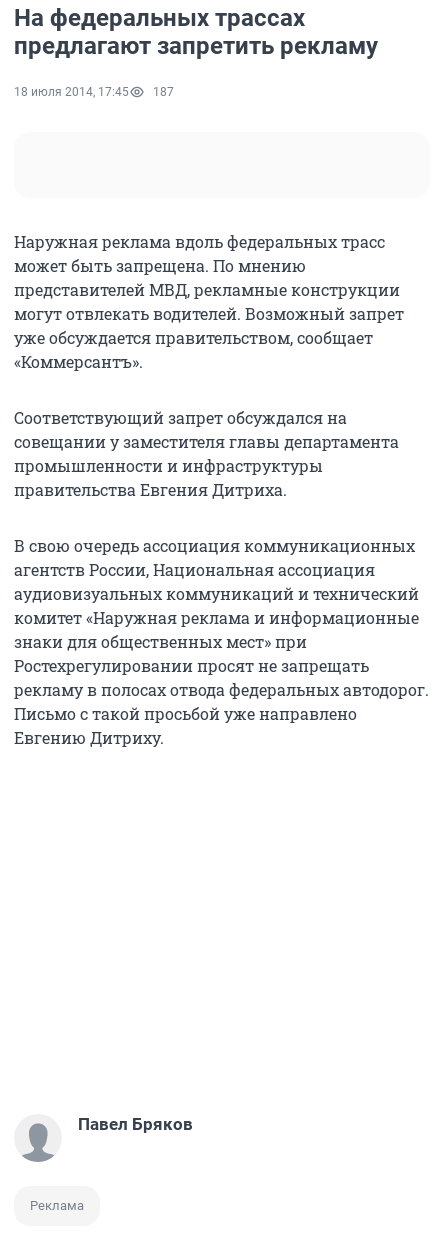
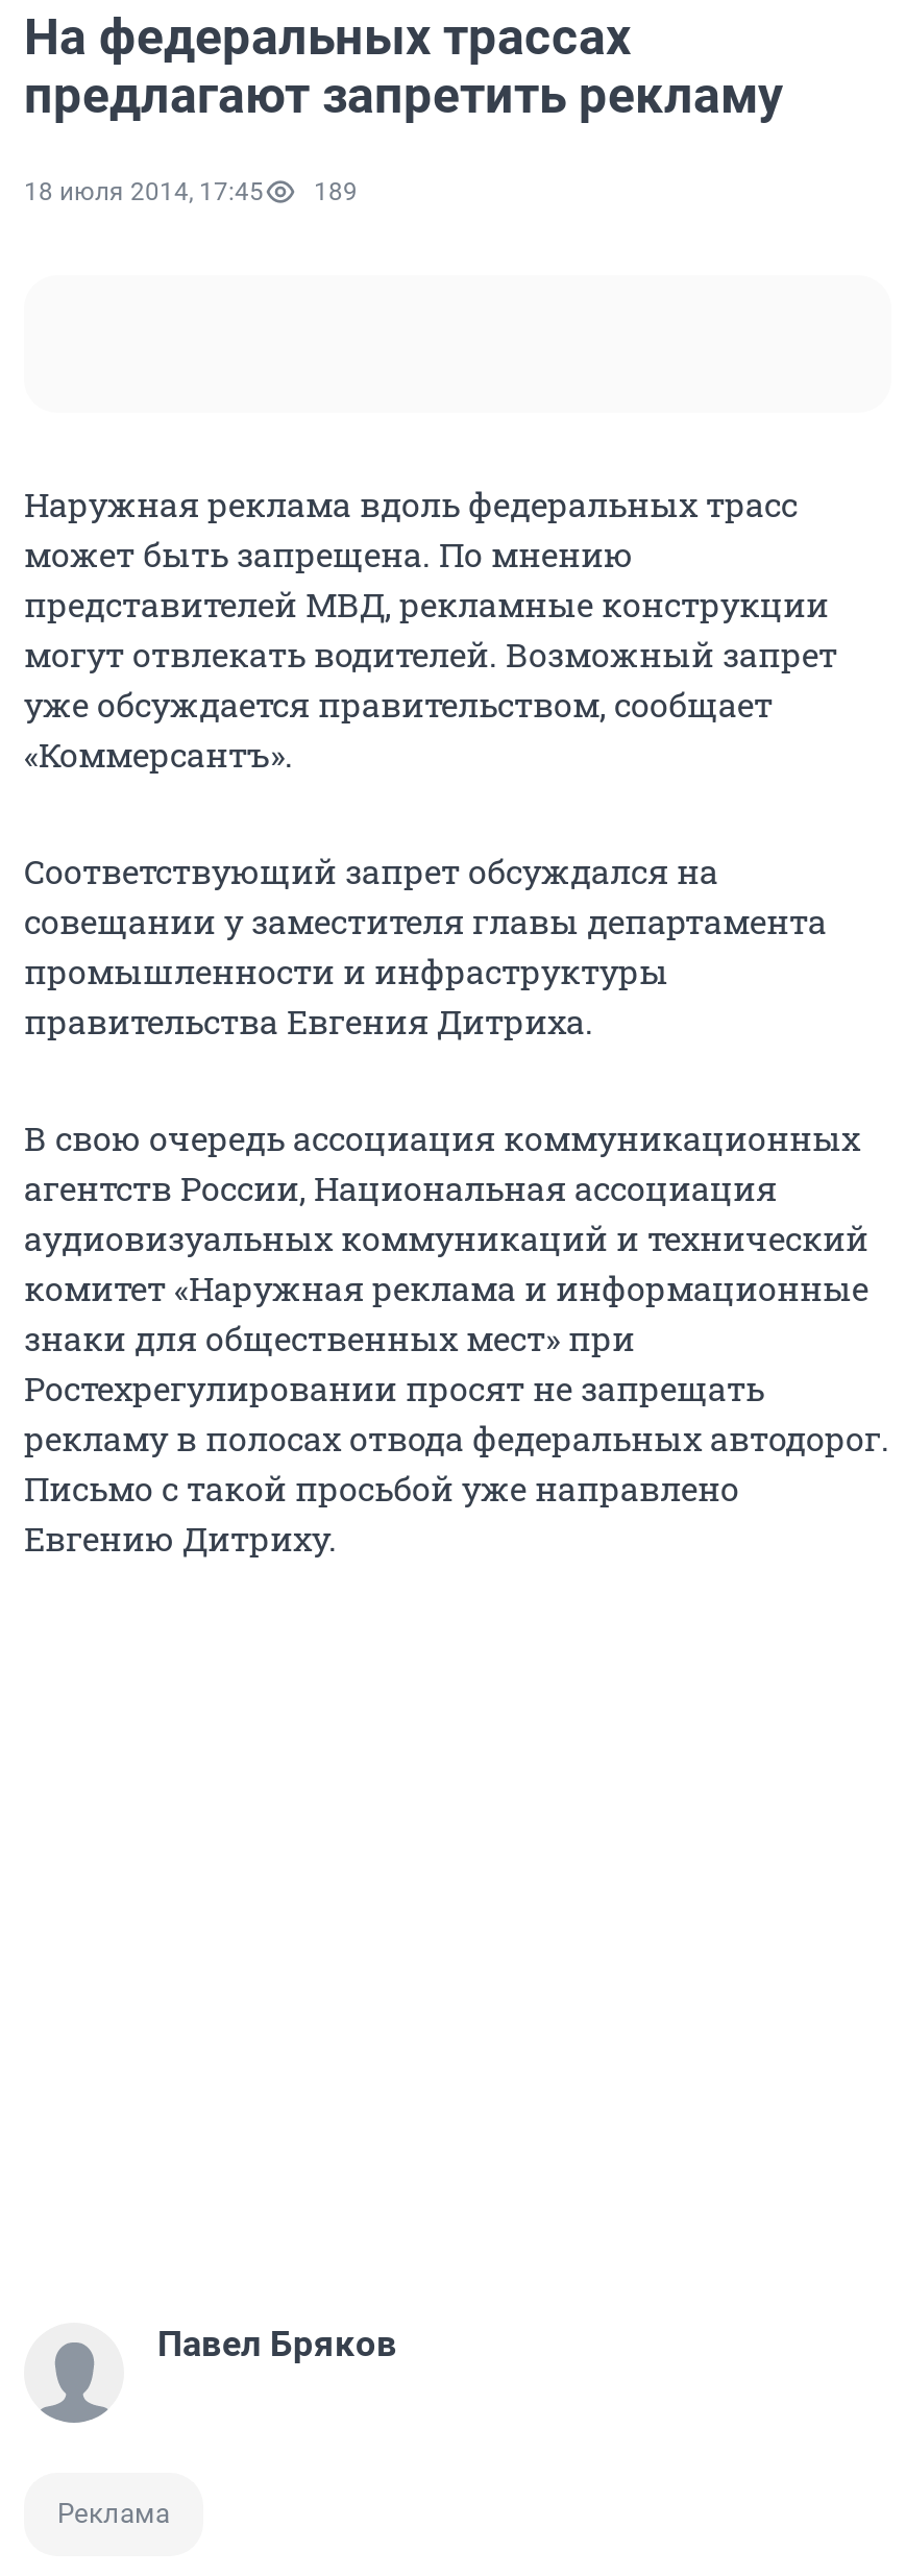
[14,85,174,99] 18 июля 2014, 17:45 187 -> [24,177,358,207] 18 июля 2014, 17:45 189

